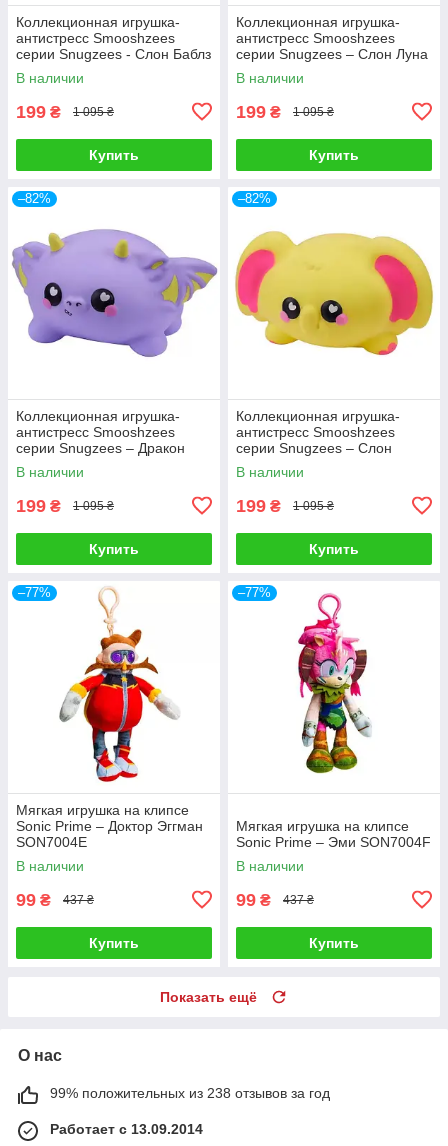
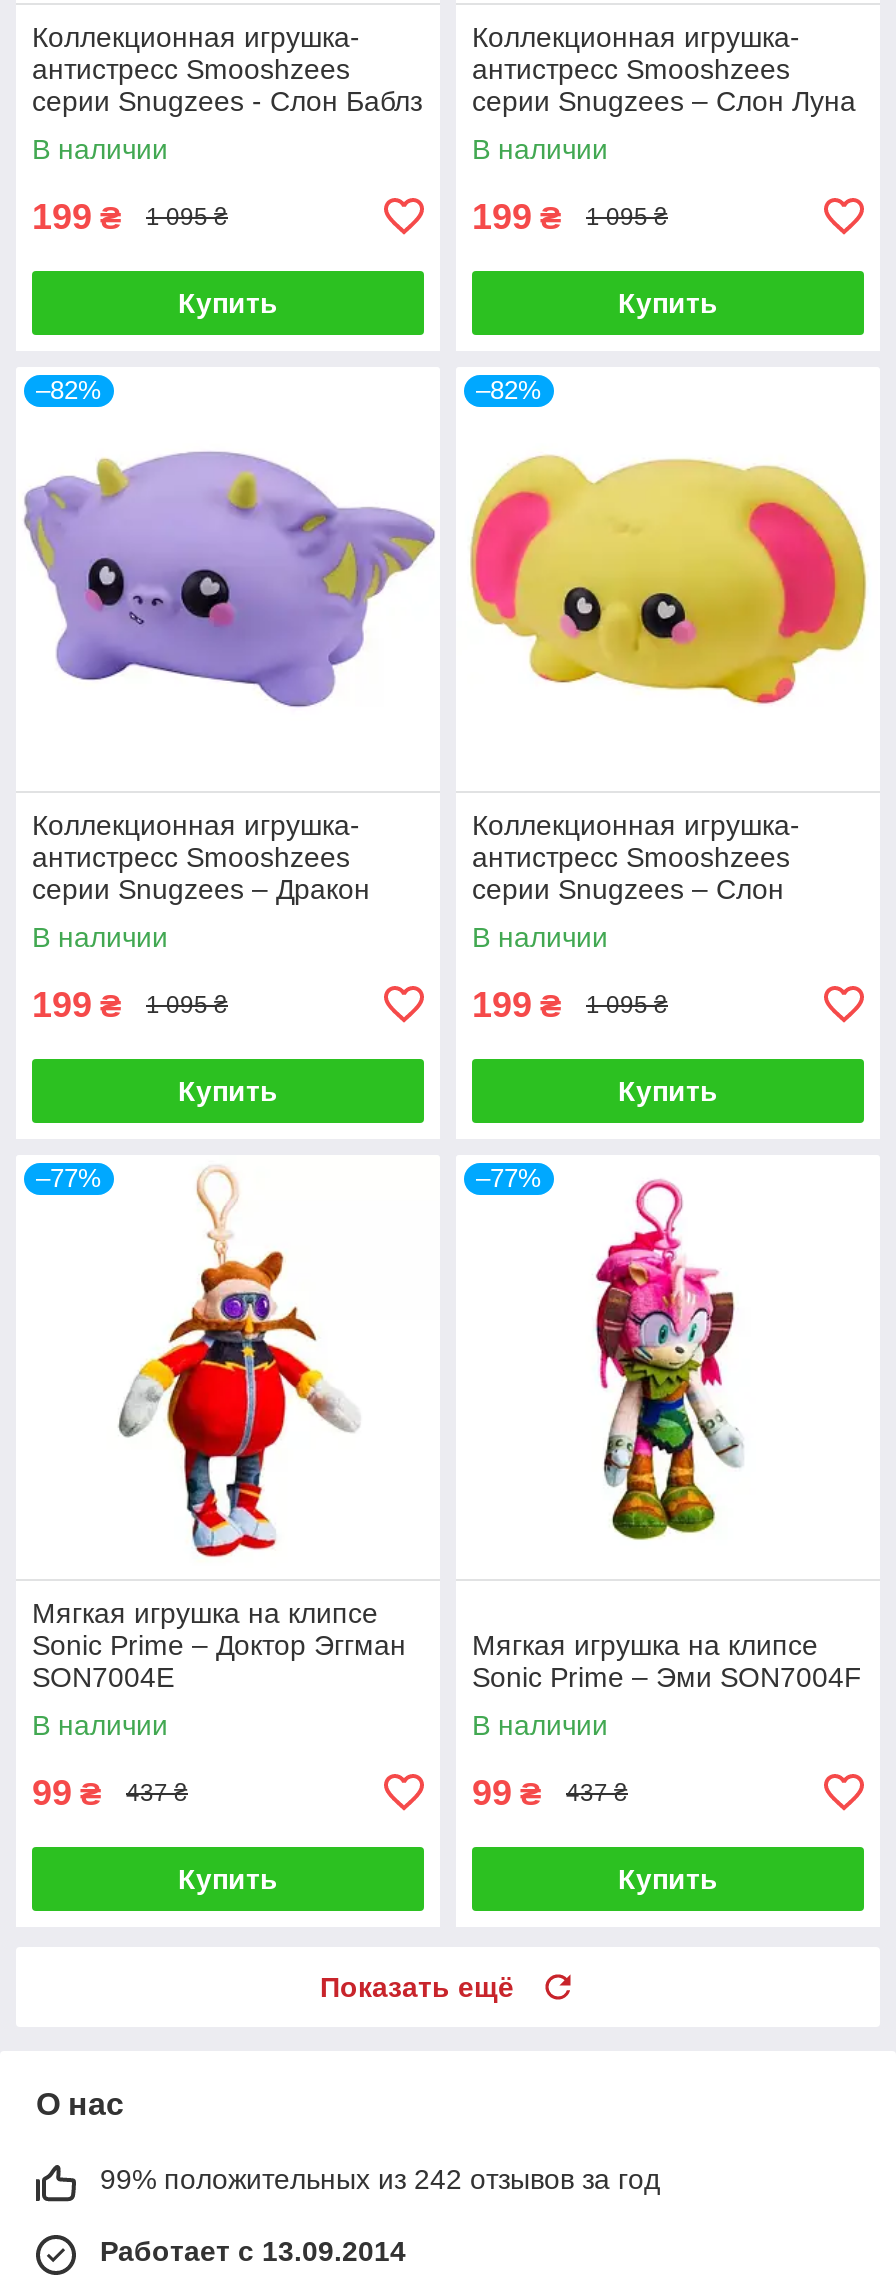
[50,1085,330,1101] 99% положительных из 238 отзывов за год -> [100,2163,660,2195] 99% положительных из 242 отзывов за год

